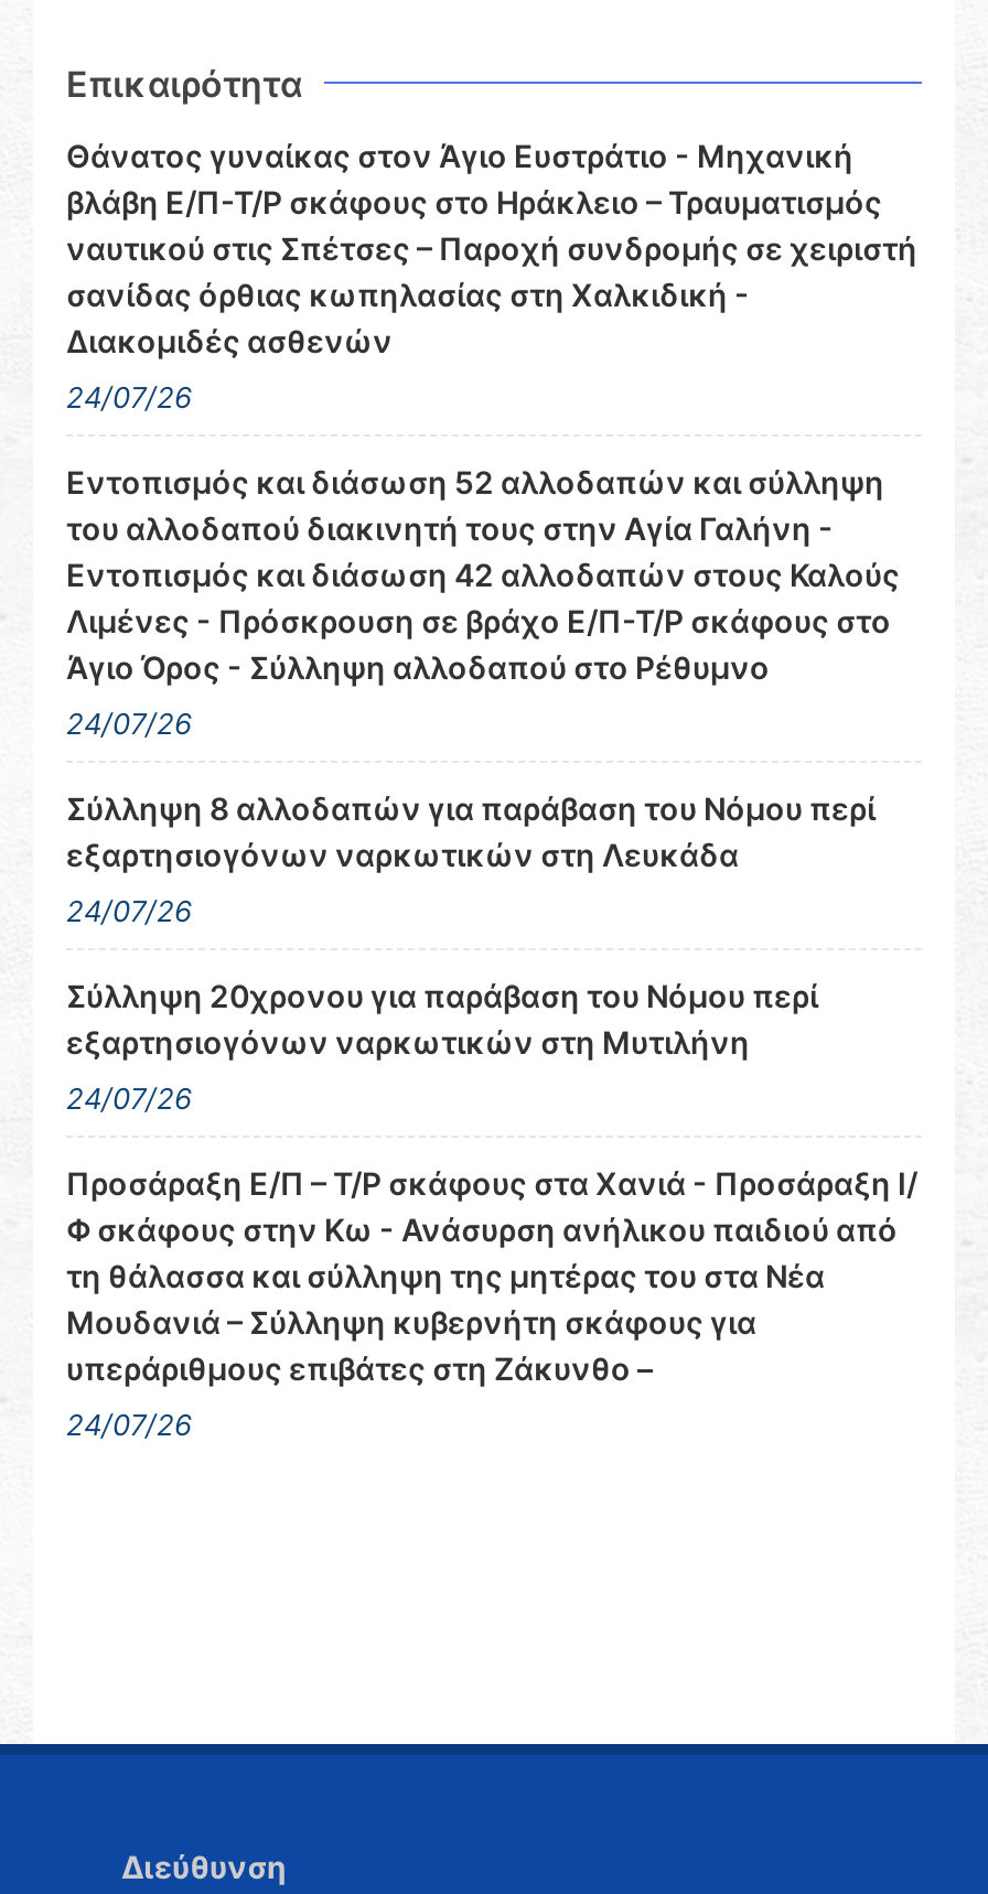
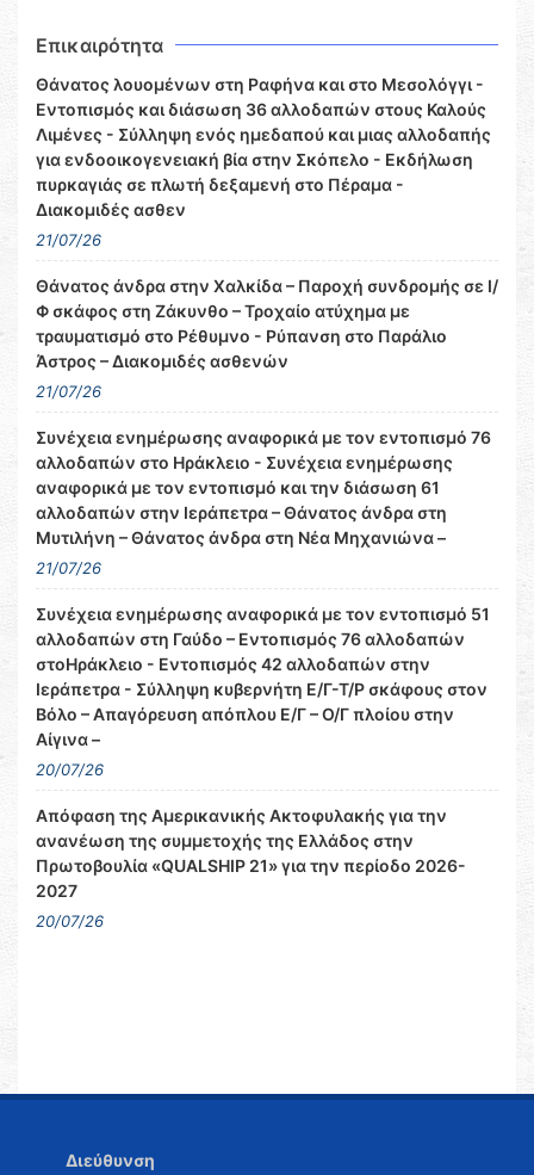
[66,138,917,360] Θάνατος γυναίκας στον Άγιο Ευστράτιο - Μηχανική | βλάβη Ε/Π-Τ/Ρ σκάφους στο Ηράκλειο – Τραυματισμός | ναυτικού στις Σπέτσες – Παροχή συνδρομής σε χειριστή | σανίδας όρθιας κωπηλασίας στη Χαλκιδική - | Διακομιδές ασθενών -> [36,74,491,220] Θάνατος λουομένων στη Ραφήνα και στο Μεσολόγγι - | Εντοπισμός και διάσωση 36 αλλοδαπών στους Καλούς | Λιμένες - Σύλληψη ενός ημεδαπού και μιας αλλοδαπής | για ενδοοικογενειακή βία στην Σκόπελο - Εκδήλωση | πυρκαγιάς σε πλωτή δεξαμενή στο Πέραμα - | Διακομιδές ασθεν
[66,380,192,415] 24/07/26 -> [36,231,101,250] 21/07/26
[66,464,900,687] Εντοπισμός και διάσωση 52 αλλοδαπών και σύλληψη | του αλλοδαπού διακινητή τους στην Αγία Γαλήνη - | Εντοπισμός και διάσωση 42 αλλοδαπών στους Καλούς | Λιμένες - Πρόσκρουση σε βράχο Ε/Π-Τ/Ρ σκάφους στο | Άγιο Όρος - Σύλληψη αλλοδαπού στο Ρέθυμνο -> [36,276,498,371] Θάνατος άνδρα στην Χαλκίδα – Παροχή συνδρομής σε Ι/ | Φ σκάφος στη Ζάκυνθο – Τροχαίο ατύχημα με | τραυματισμό στο Ρέθυμνο - Ρύπανση στο Παράλιο | Άστρος – Διακομιδές ασθενών
[66,706,192,742] 24/07/26 -> [36,382,101,401] 21/07/26
[66,790,876,874] Σύλληψη 8 αλλοδαπών για παράβαση του Νόμου περί | εξαρτησιογόνων ναρκωτικών στη Λευκάδα -> [36,428,491,548] Συνέχεια ενημέρωσης αναφορικά με τον εντοπισμό 76 | αλλοδαπών στo Ηράκλειο - Συνέχεια ενημέρωσης | αναφορικά με τον εντοπισμό και την διάσωση 61 | αλλοδαπών στην Ιεράπετρα – Θάνατος άνδρα στη | Μυτιλήνη – Θάνατος άνδρα στη Νέα Μηχανιώνα –
[66,894,192,929] 24/07/26 -> [36,559,101,578] 21/07/26
[66,978,818,1061] Σύλληψη 20χρονου για παράβαση του Νόμου περί | εξαρτησιογόνων ναρκωτικών στη Μυτιλήνη -> [36,604,490,750] Συνέχεια ενημέρωσης αναφορικά με τον εντοπισμό 51 | αλλοδαπών στη Γαύδο – Εντοπισμός 76 αλλοδαπών | στoΗράκλειο - Εντοπισμός 42 αλλοδαπών στην | Ιεράπετρα - Σύλληψη κυβερνήτη Ε/Γ-Τ/Ρ σκάφους στον | Βόλο – Απαγόρευση απόπλου Ε/Γ – Ο/Γ πλοίου στην | Αίγινα –
[66,1081,192,1117] 24/07/26 -> [36,760,104,779] 20/07/26
[66,1165,917,1388] Προσάραξη Ε/Π – Τ/Ρ σκάφους στα Χανιά - Προσάραξη Ι/ | Φ σκάφους στην Κω - Ανάσυρση ανήλικου παιδιού από | τη θάλασσα και σύλληψη της μητέρας του στα Νέα | Μουδανιά – Σύλληψη κυβερνήτη σκάφους για | υπεράριθμους επιβάτες στη Ζάκυνθο – -> [36,806,466,901] Απόφαση της Αμερικανικής Ακτοφυλακής για την | ανανέωση της συμμετοχής της Ελλάδος στην | Πρωτοβουλία «QUALSHIP 21» για την περίοδο 2026- | 2027
[66,1408,192,1443] 24/07/26 -> [36,912,104,931] 20/07/26

